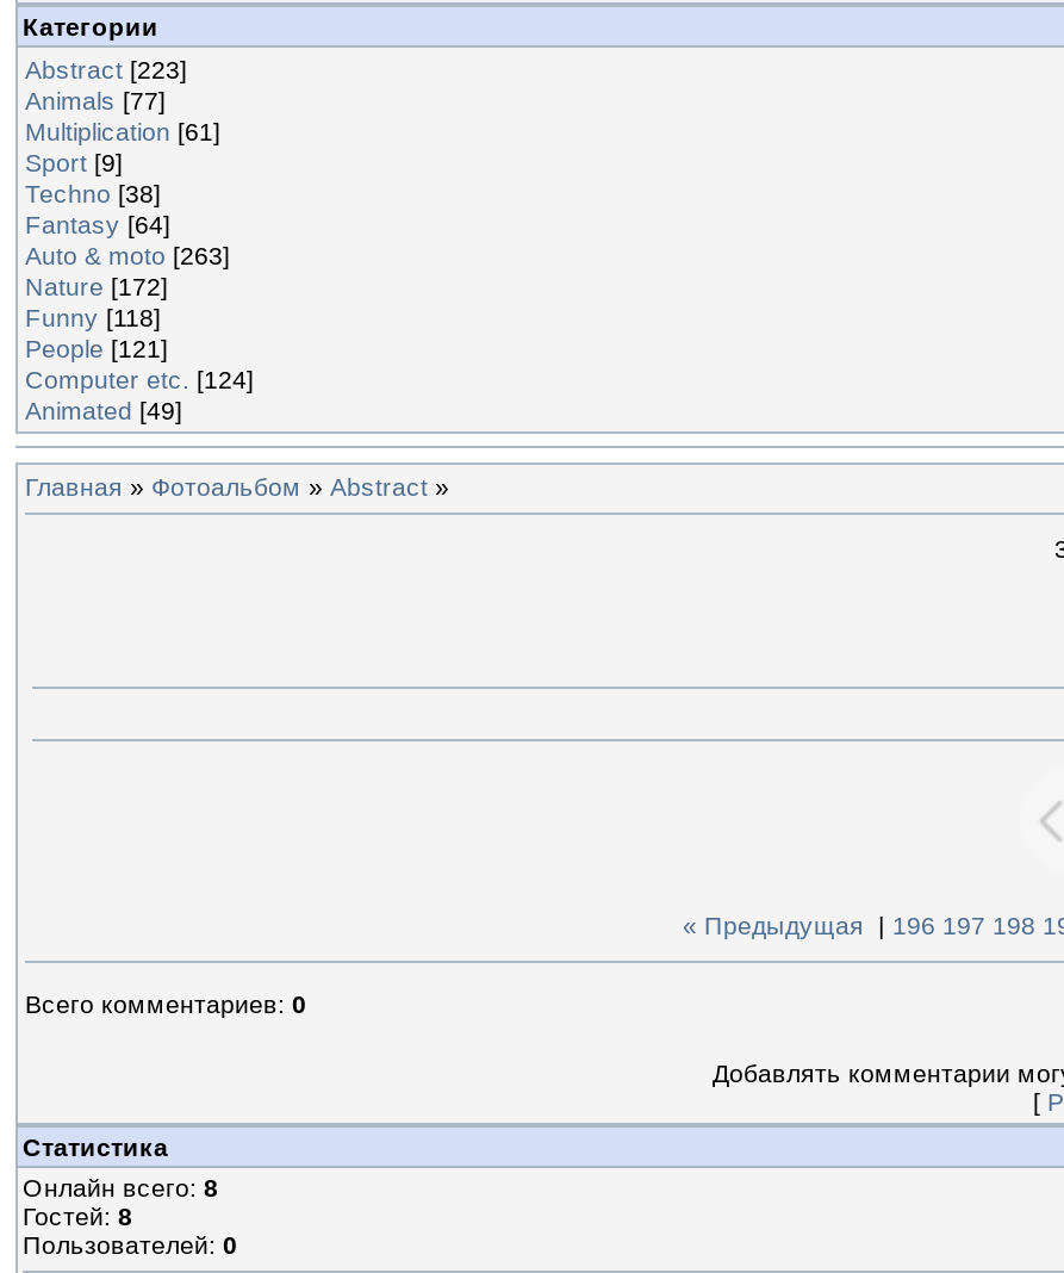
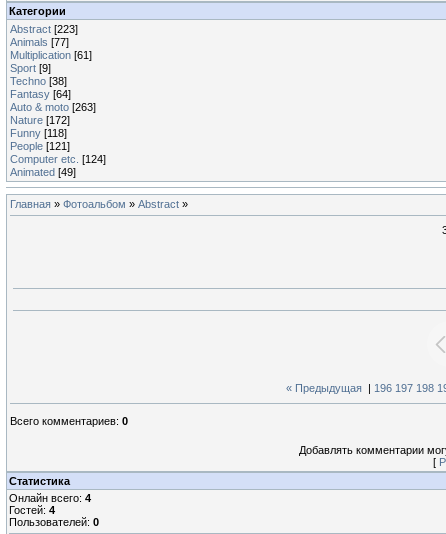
[23,1173,218,1201] Онлайн всего: 8 -> [9,492,91,504] Онлайн всего: 4
[23,1201,132,1230] Гостей: 8 -> [9,504,55,516] Гостей: 4

